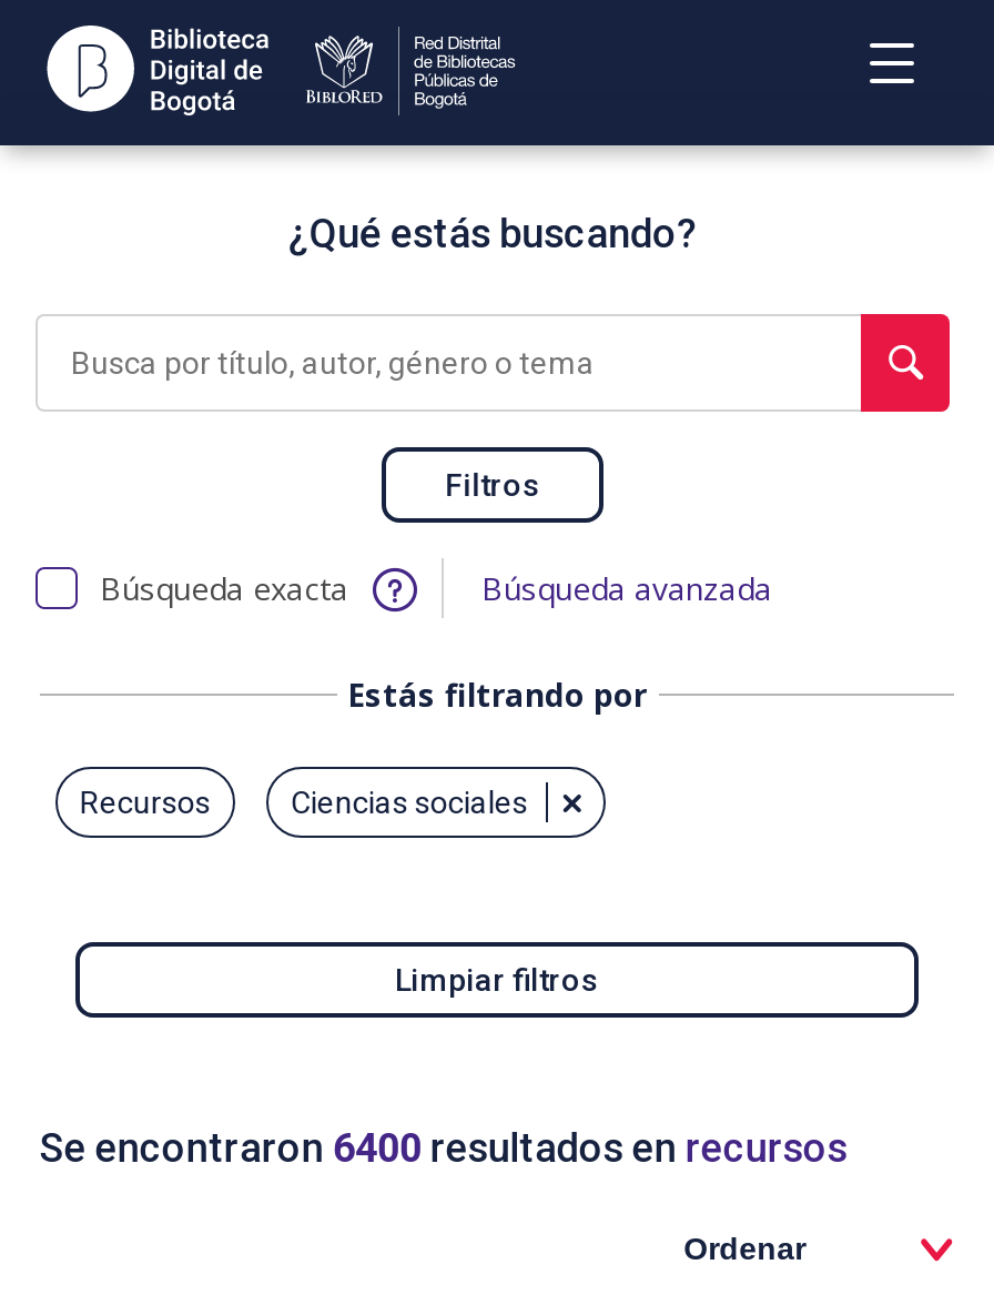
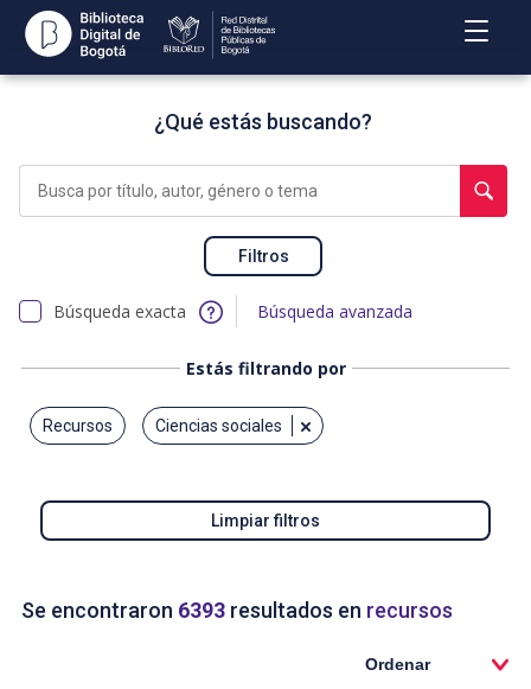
[40,1124,847,1171] Se encontraron 6400 resultados en recursos -> [21,598,453,623] Se encontraron 6393 resultados en recursos

